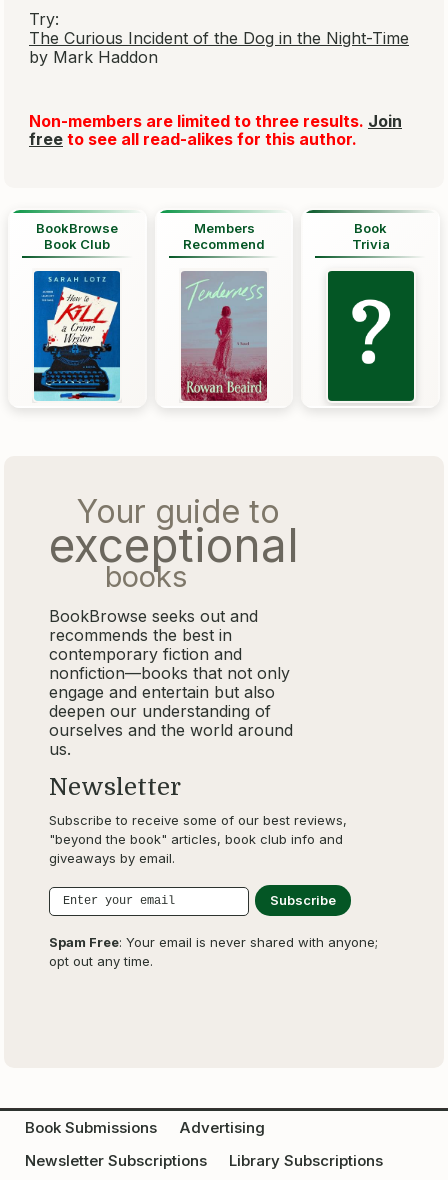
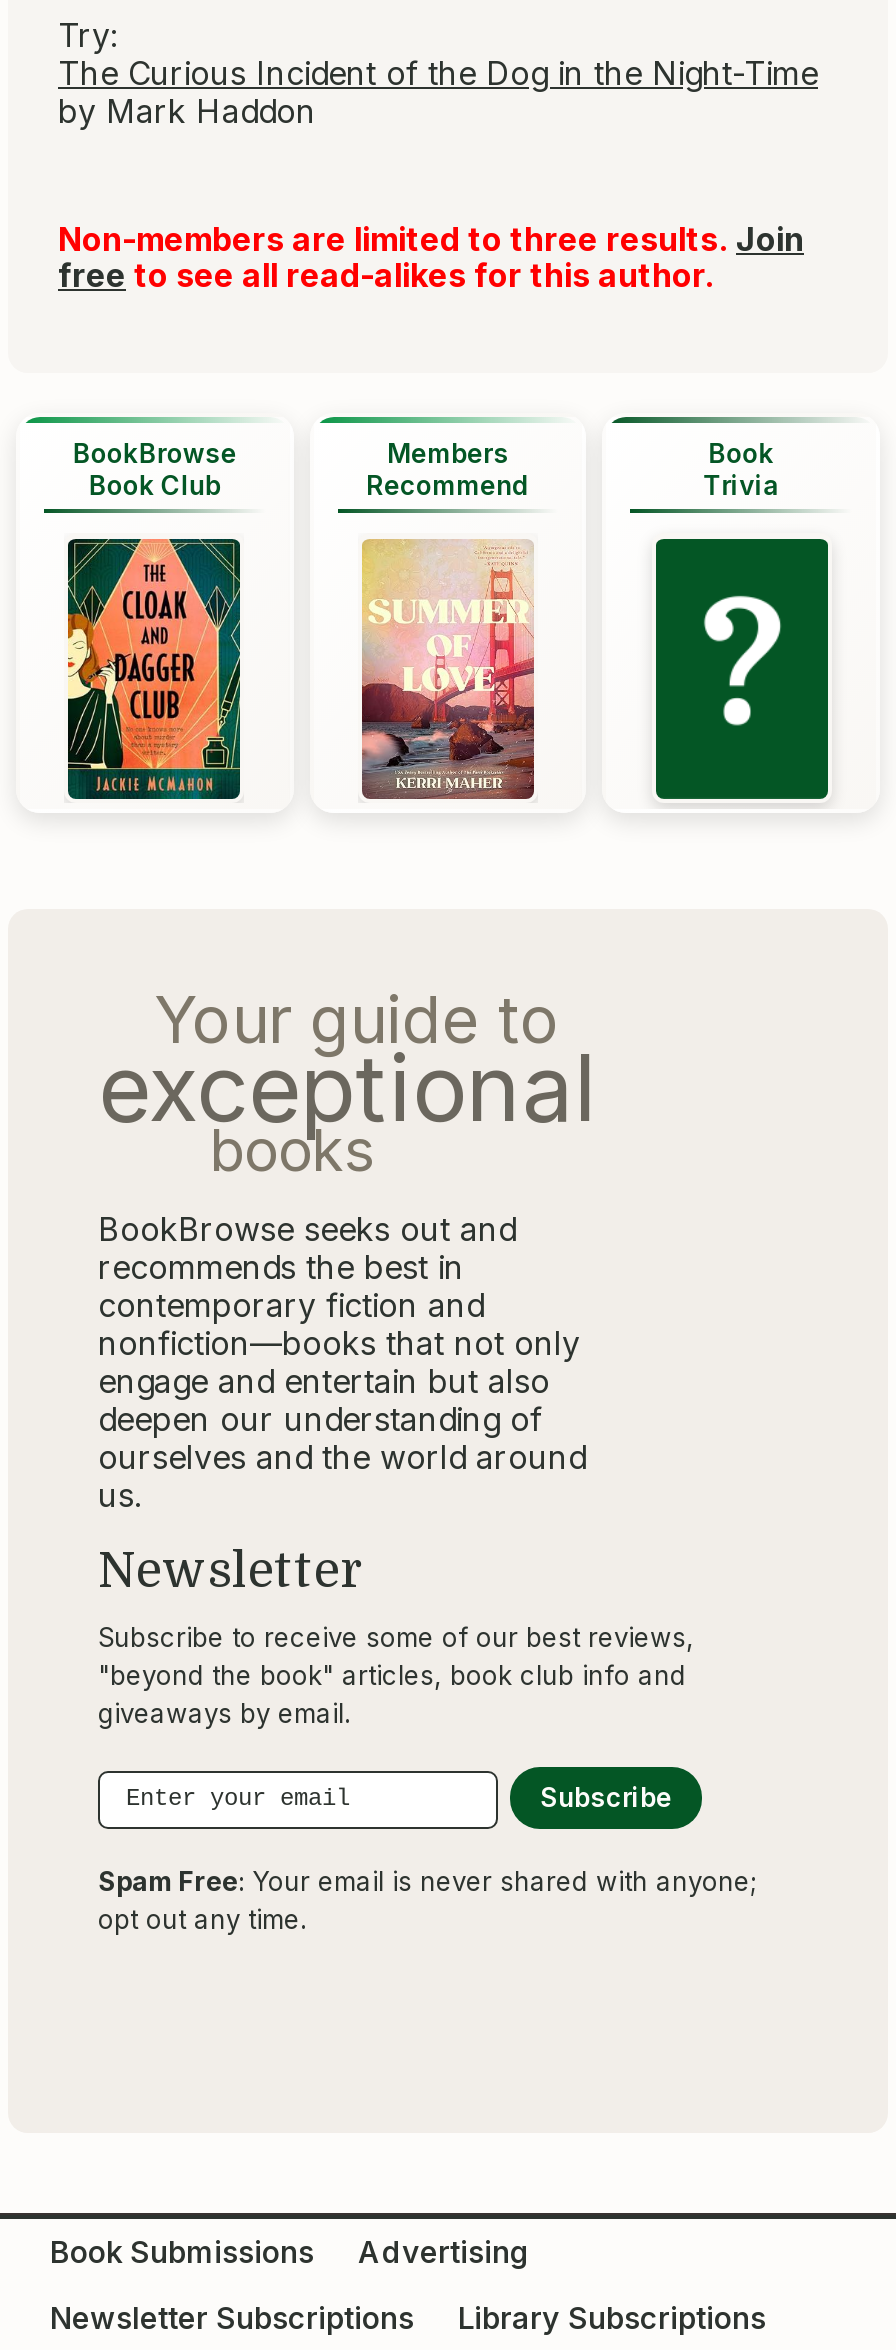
[33,270,121,401] [image] -> [66,537,242,801] [image]
[181,271,267,401] [image] -> [362,539,534,799] [image]

